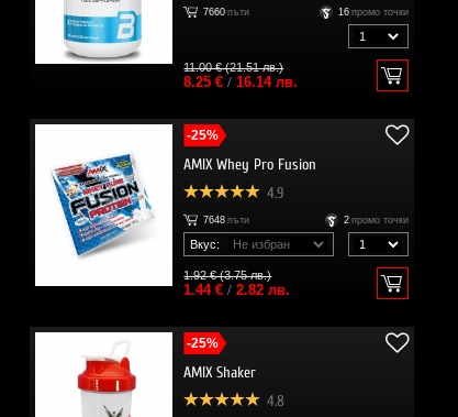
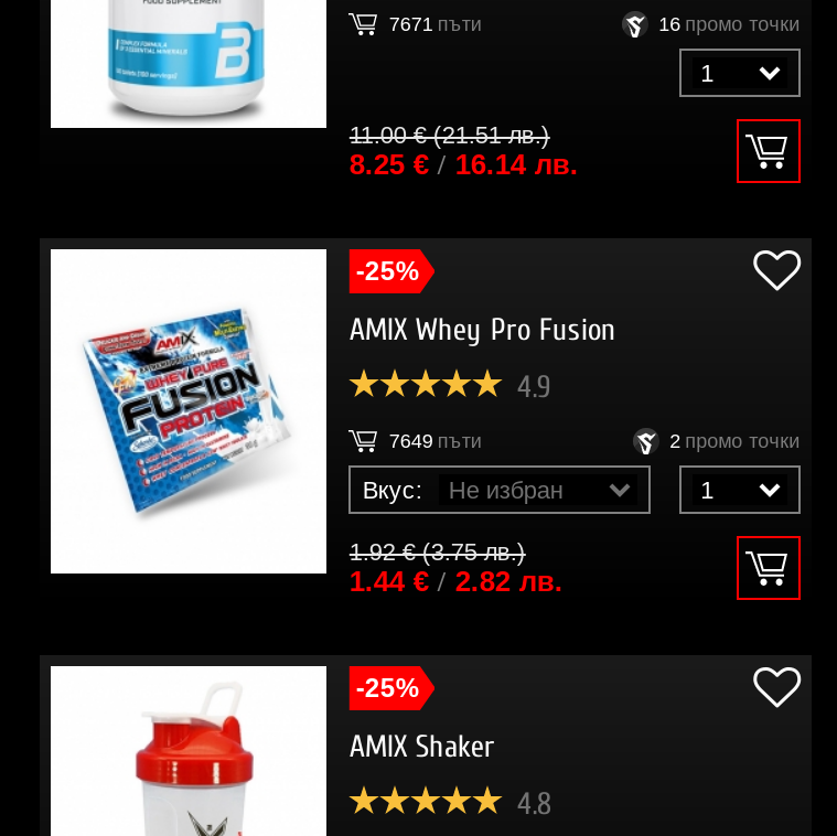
[204,7,250,18] 7660 пъти -> [389,13,482,35] 7671 пъти
[204,215,250,226] 7648 пъти -> [389,430,482,452] 7649 пъти

